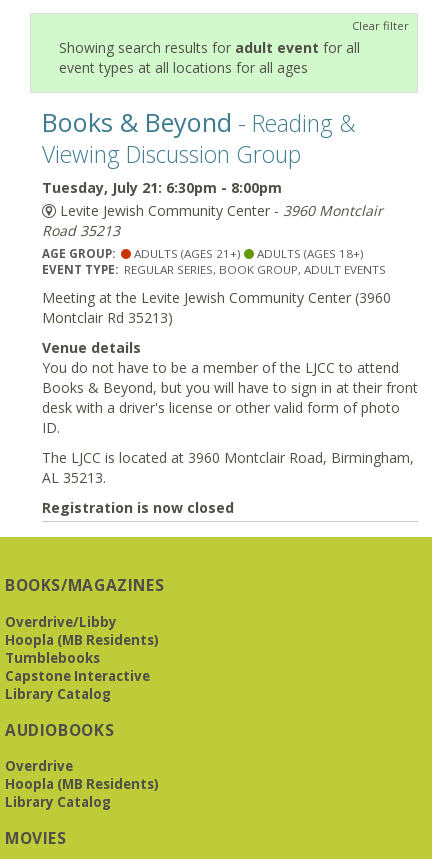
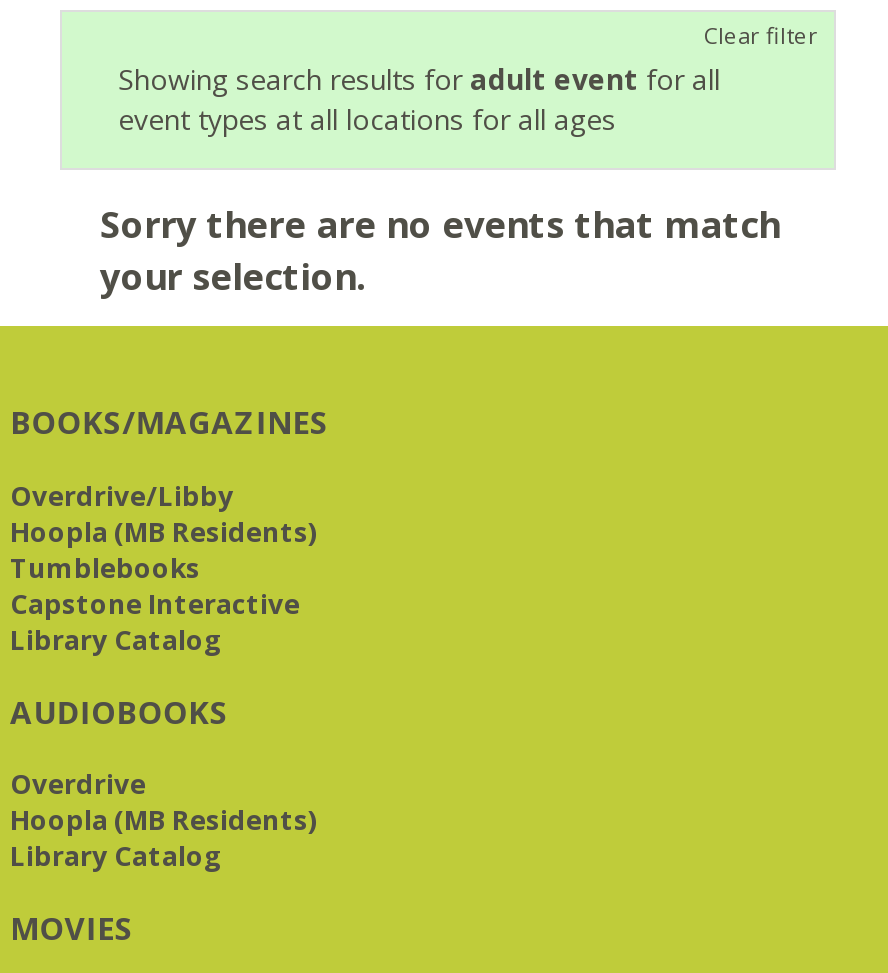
[42,105,418,517] Books & Beyond - Reading & | Viewing Discussion Group | Tuesday, July 21: 6:30pm - 8:00pm | Levite Jewish Community Center - 3960 Montclair | Road 35213 | AGE GROUP: | ADULTS (AGES 21+) | ADULTS (AGES 18+) | EVENT TYPE: REGULAR SERIES, BOOK GROUP, ADULT EVENTS | Meeting at the Levite Jewish Community Center (3960 | Montclair Rd 35213) | Venue details | You do not have to be a member of the LJCC to attend | Books & Beyond, but you will have to sign in at their front | desk with a driver's license or other valid form of photo | ID. | The LJCC is located at 3960 Montclair Road, Birmingham, | AL 35213. | Registration is now closed -> [100,200,780,300] Sorry there are no events that match | your selection.

